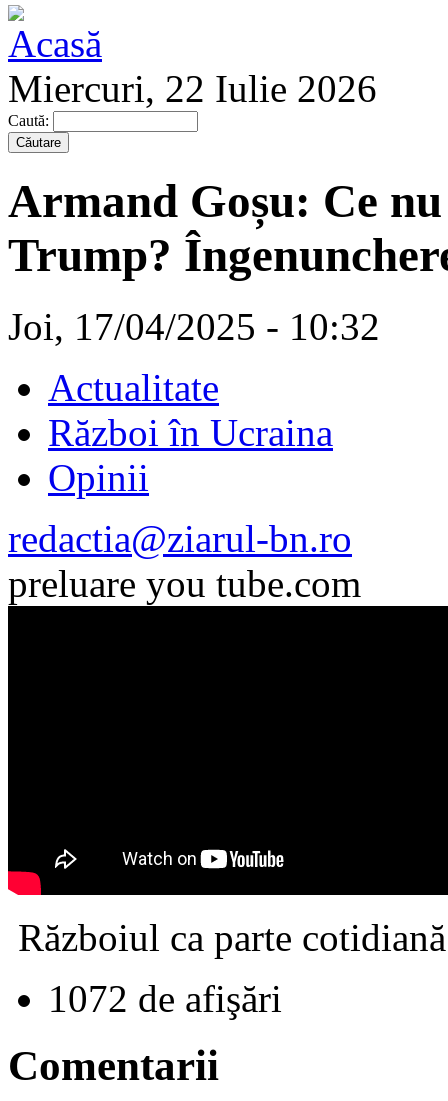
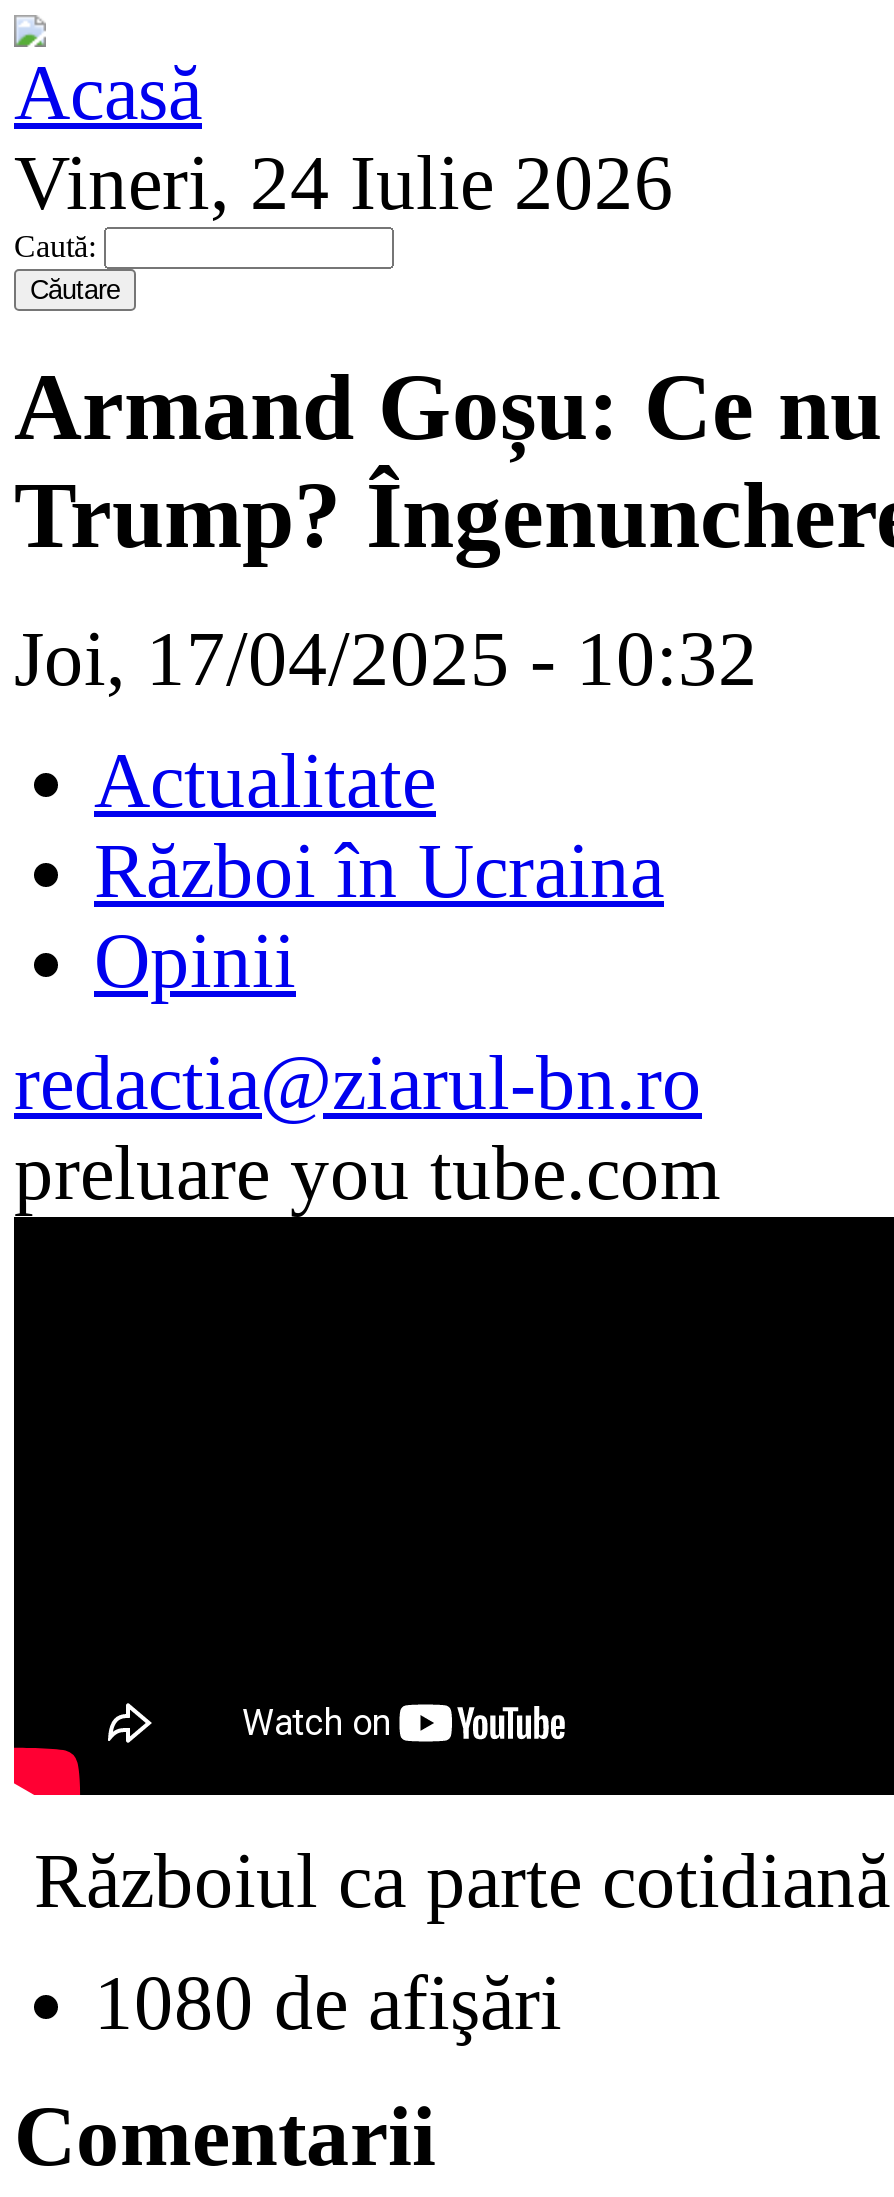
[8,67,377,110] Miercuri, 22 Iulie 2026 -> [14,139,674,225] Vineri, 24 Iulie 2026
[48,977,282,1020] 1072 de afişări -> [94,1959,562,2045] 1080 de afişări

